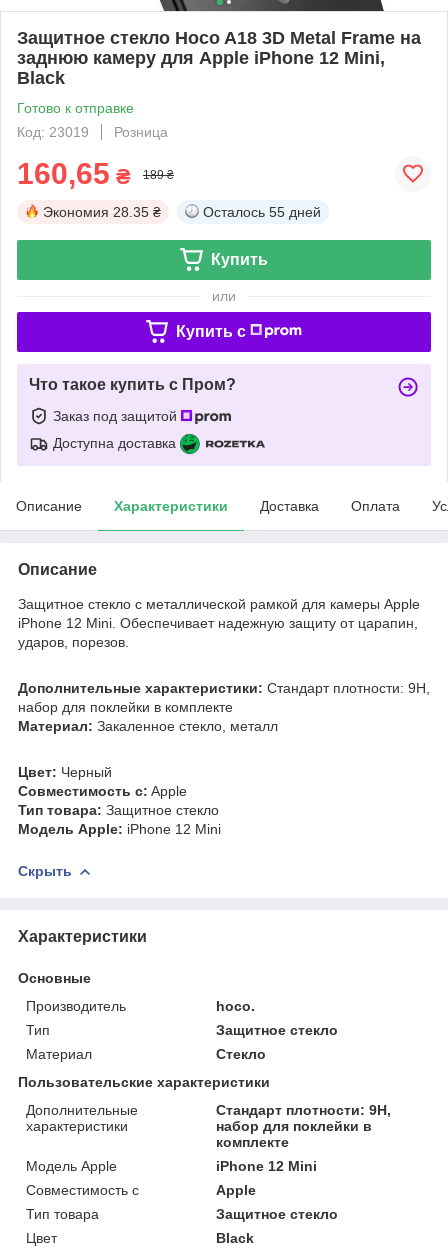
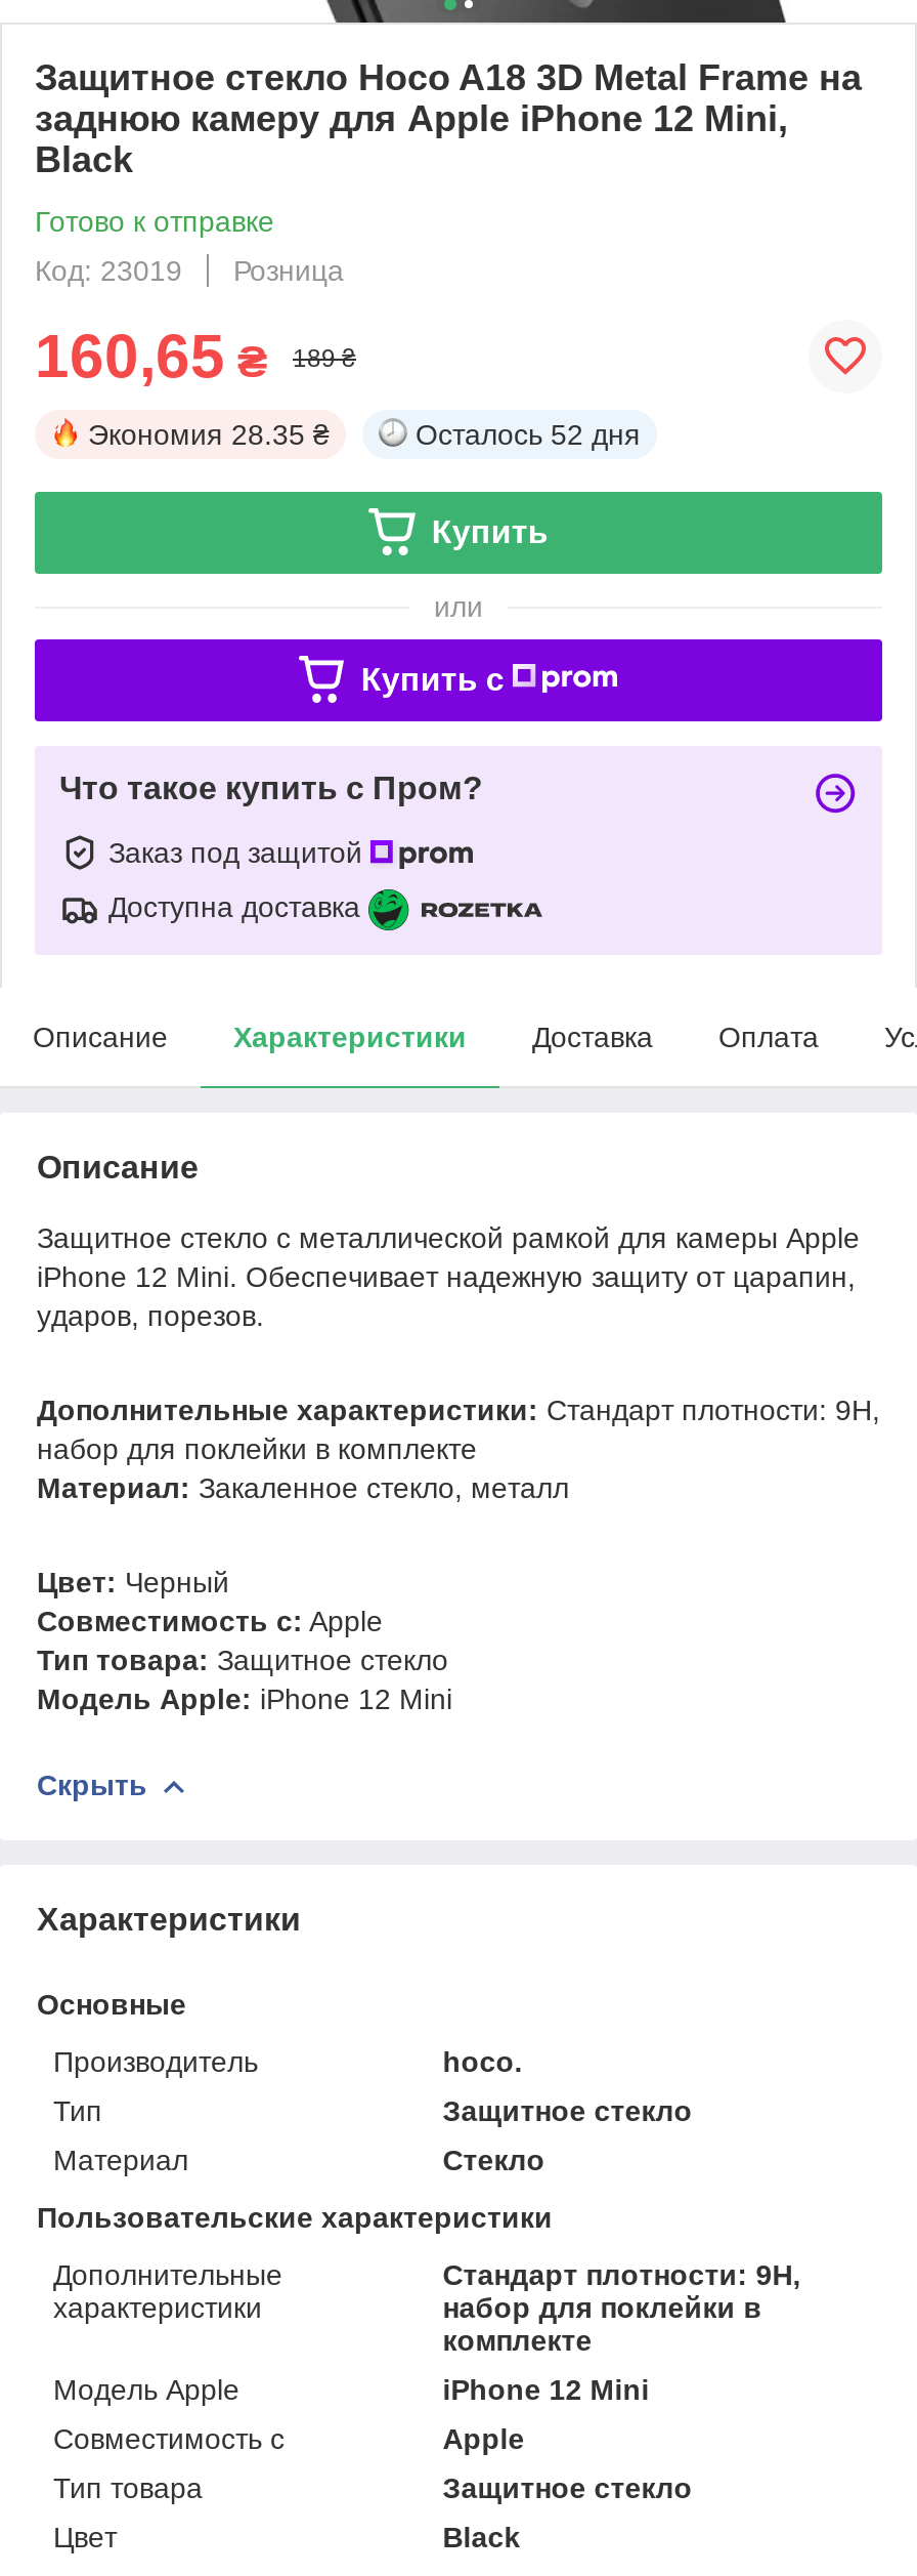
[203,204,321,220] Осталось 55 дней -> [416,418,641,450] Осталось 52 дня

